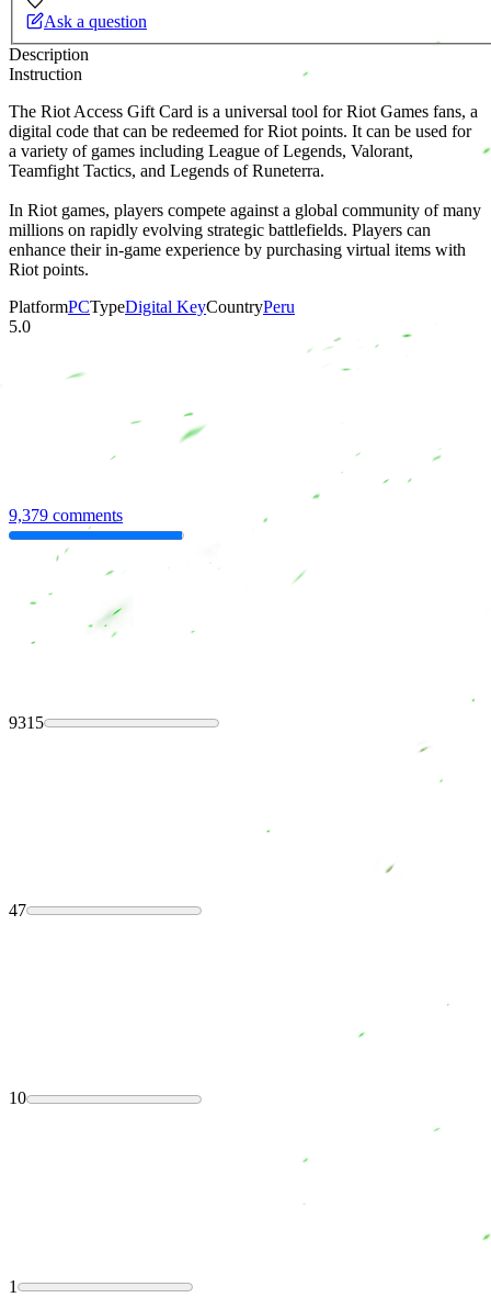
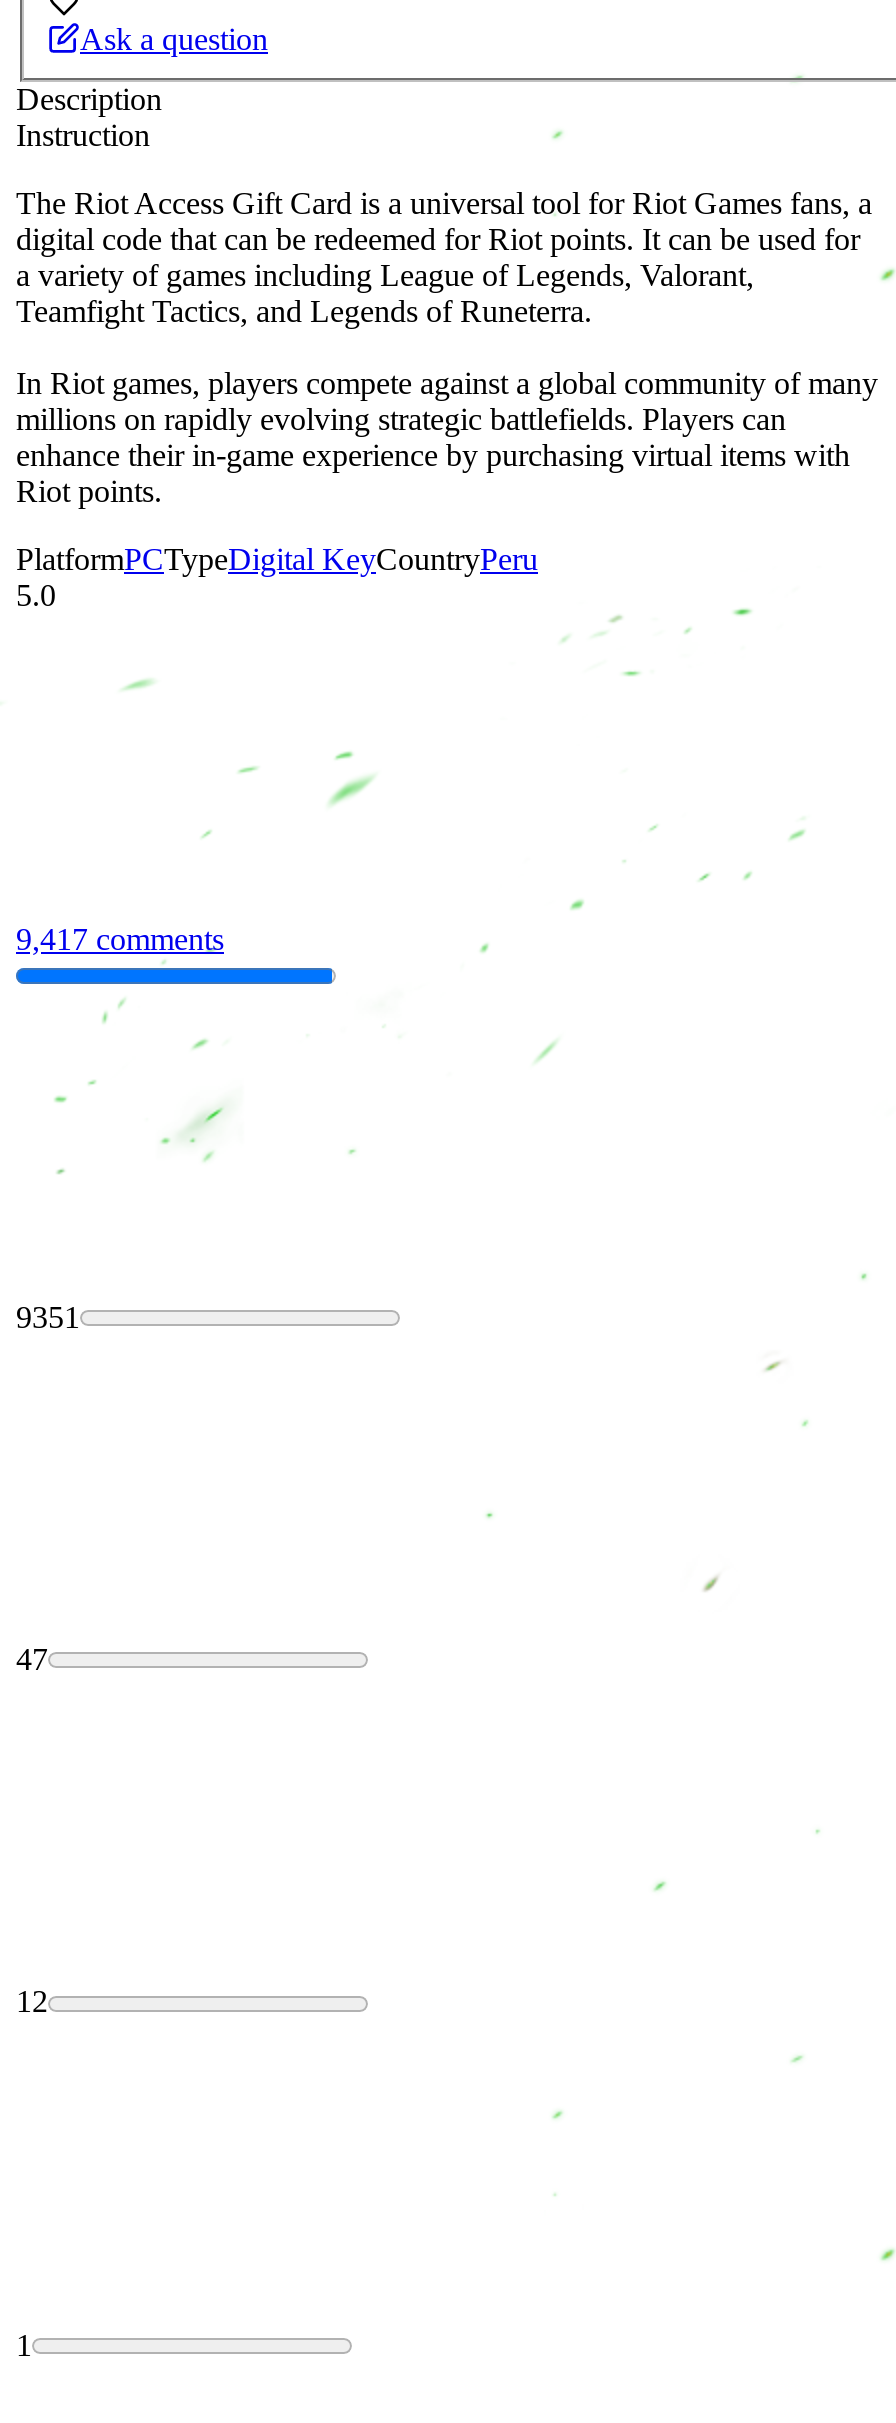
[9,505,123,524] 9,379 comments -> [16,921,224,955] 9,417 comments
[9,713,44,732] 9315 -> [16,1300,80,1334] 9351
[9,1089,26,1108] 10 -> [16,1985,48,2019] 12

